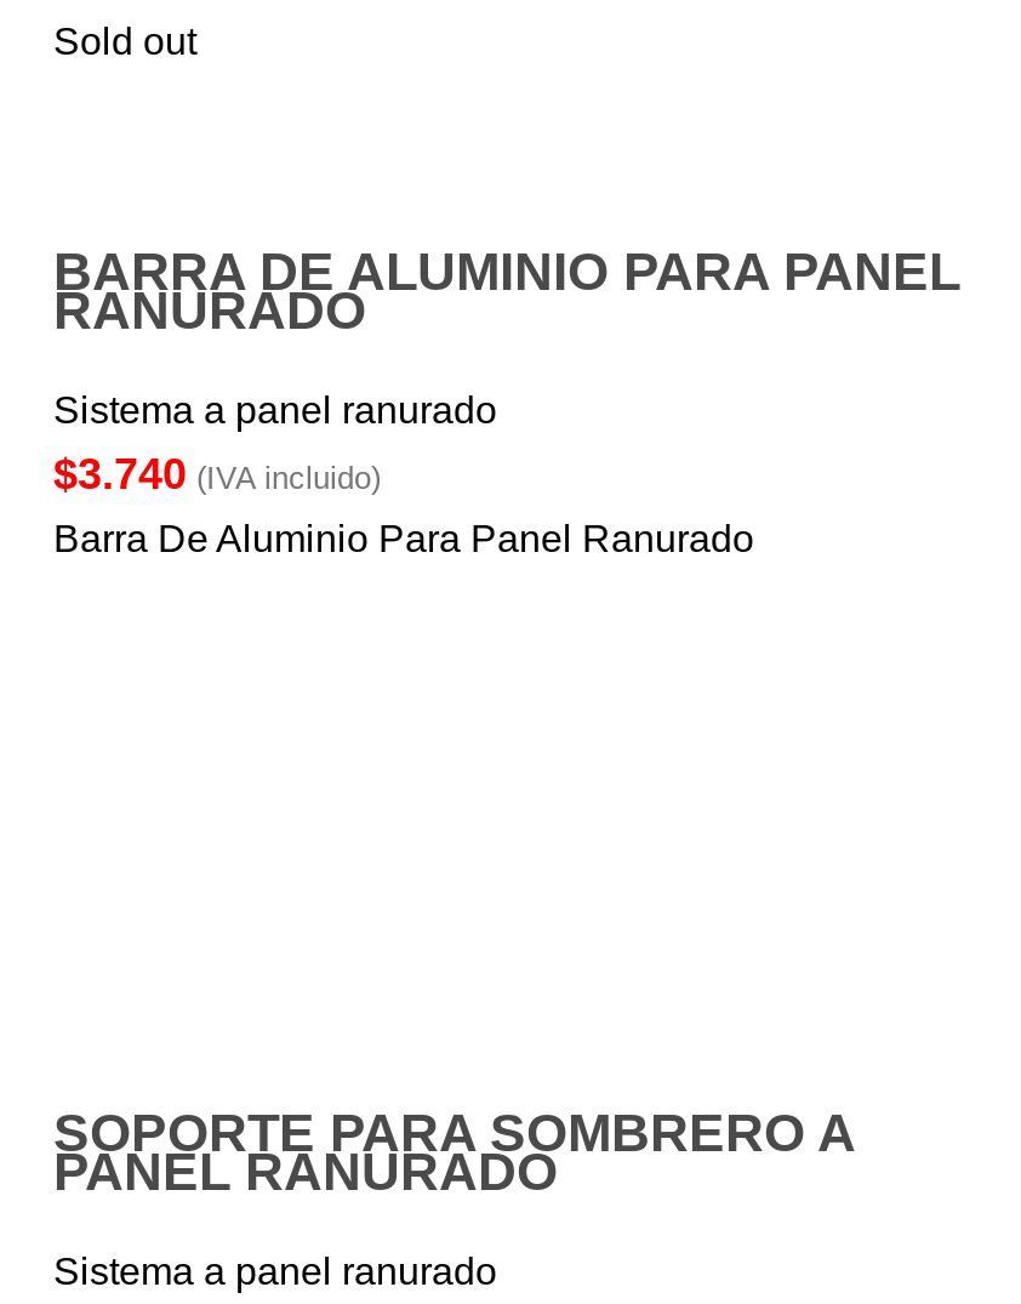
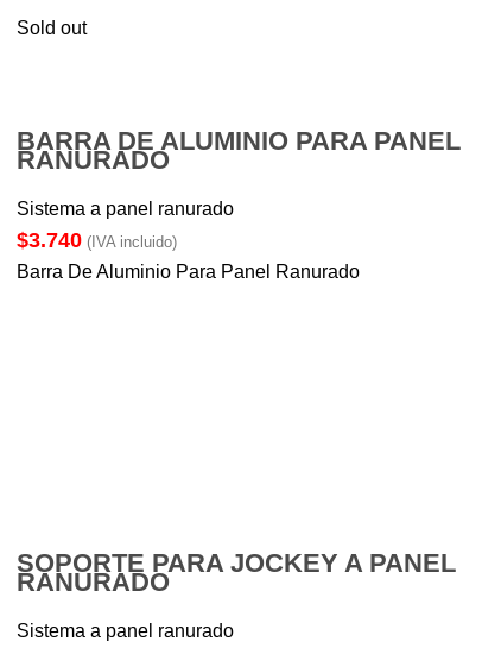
[53,1103,854,1203] SOPORTE PARA SOMBRERO A | PANEL RANURADO -> [17,548,456,597] SOPORTE PARA JOCKEY A PANEL | RANURADO

